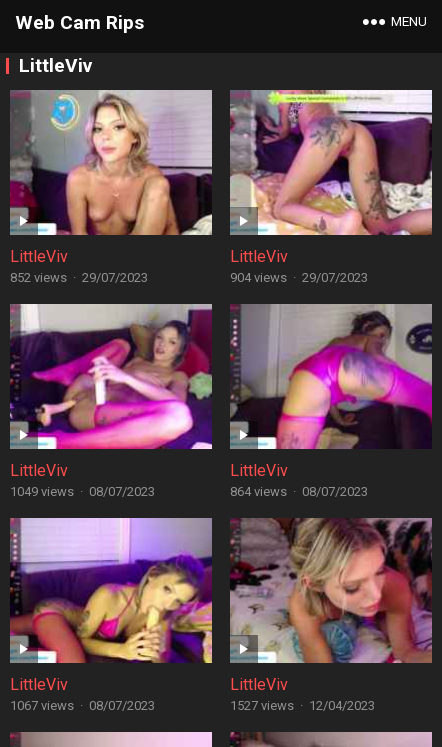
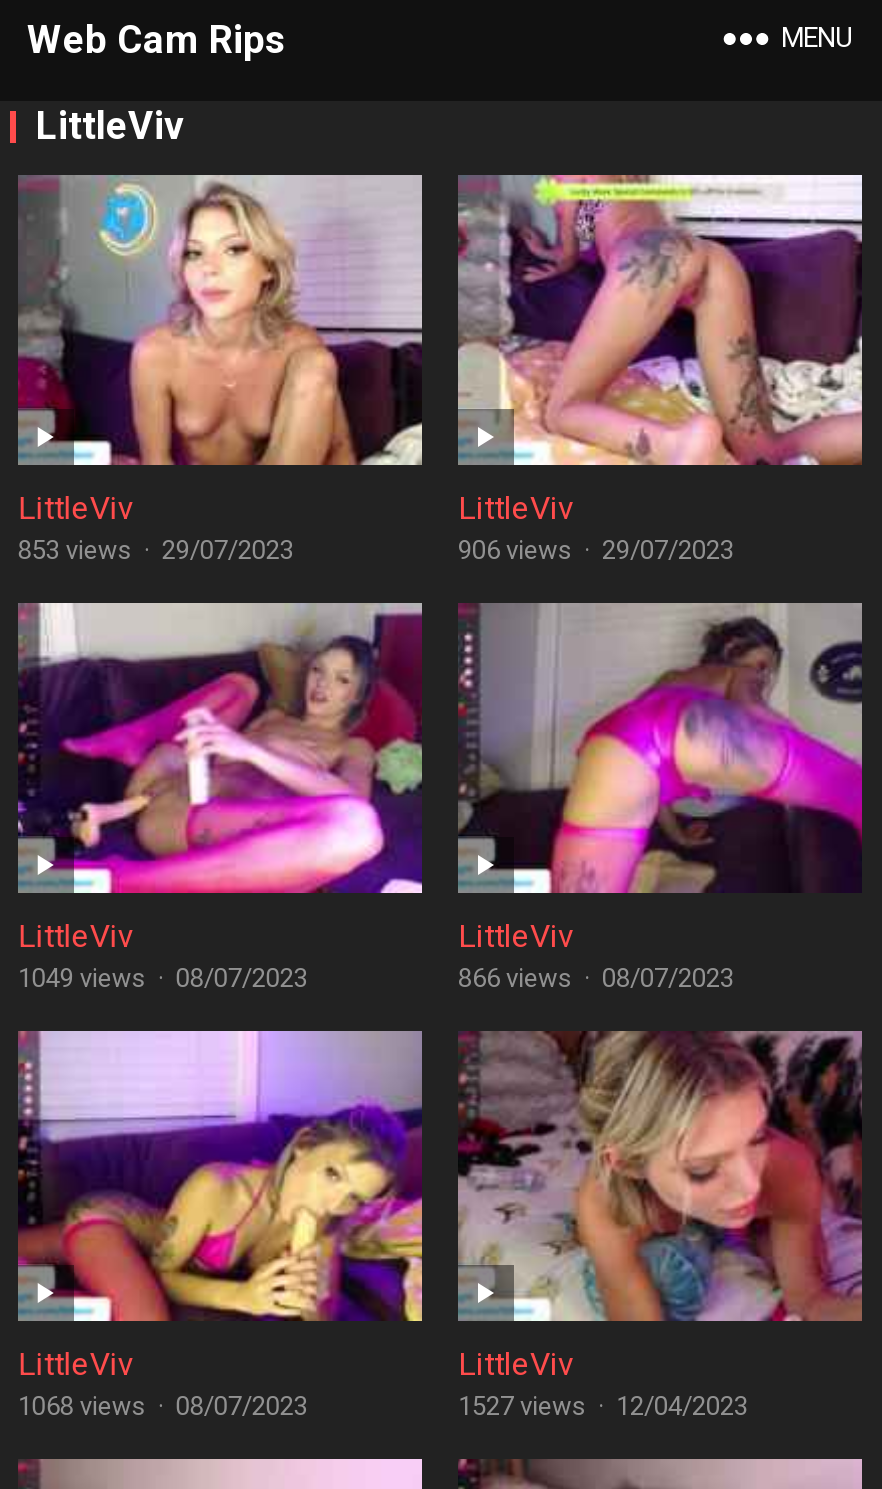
[10,270,148,285] 852 views · 29/07/2023 -> [18,535,294,565] 853 views · 29/07/2023
[230,270,368,285] 904 views · 29/07/2023 -> [458,535,734,565] 906 views · 29/07/2023
[230,484,368,499] 864 views · 08/07/2023 -> [458,963,734,993] 866 views · 08/07/2023
[10,698,155,713] 1067 views · 08/07/2023 -> [18,1391,308,1421] 1068 views · 08/07/2023

